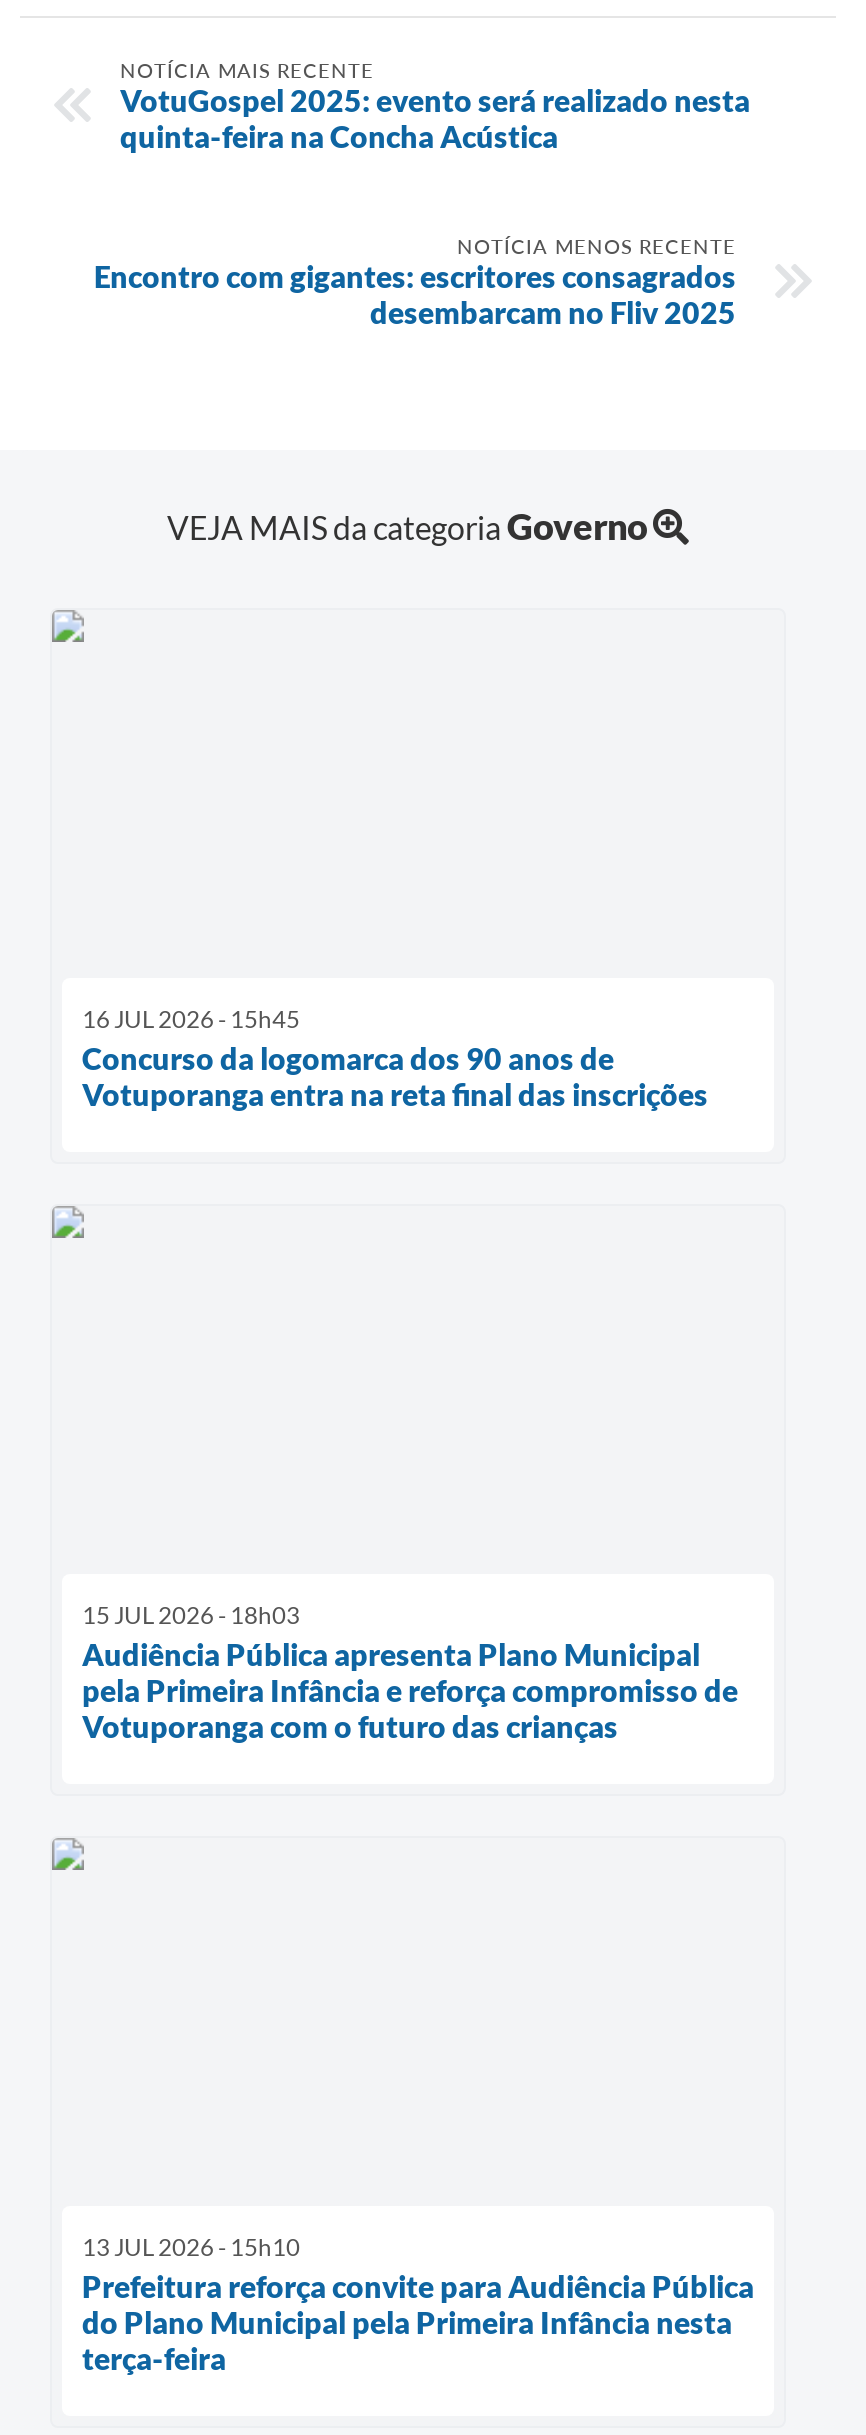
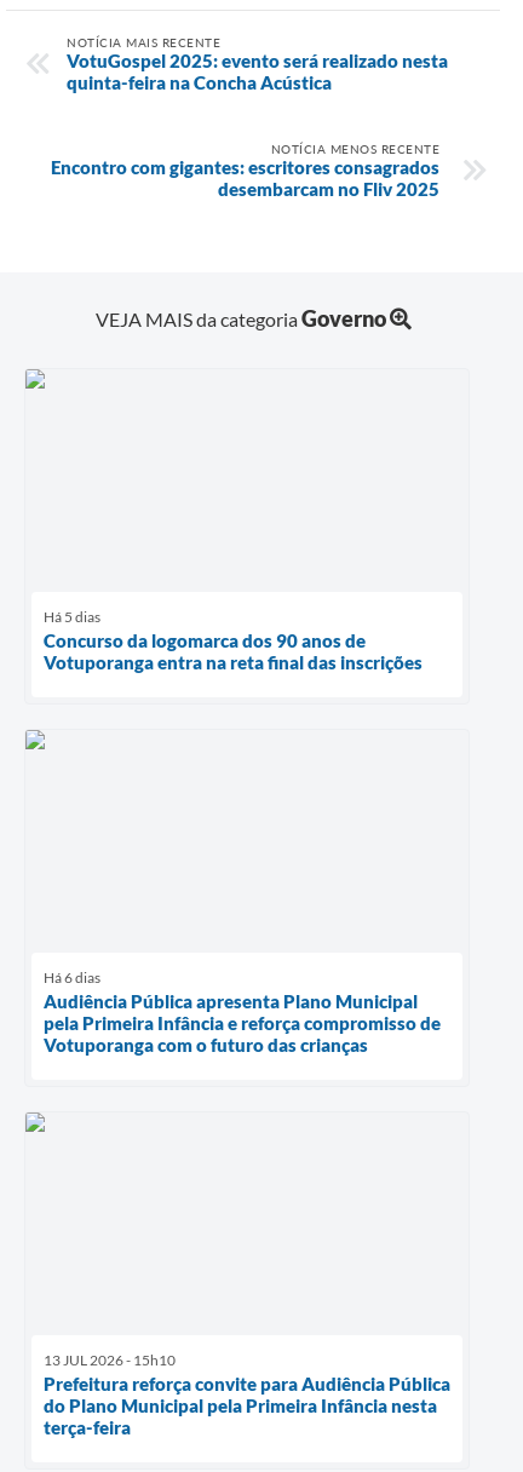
[82,1004,300,1034] 16 JUL 2026 - 15h45 -> [44,608,100,626] Há 5 dias
[82,1600,300,1630] 15 JUL 2026 - 18h03 -> [44,969,100,987] Há 6 dias

